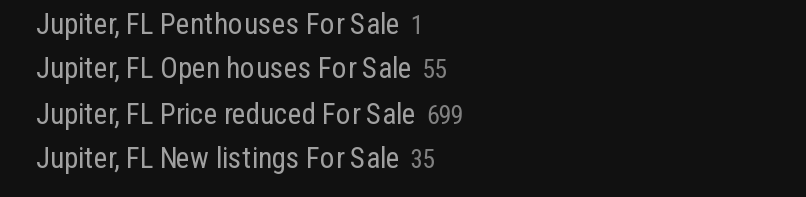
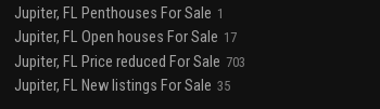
[36,52,447,86] Jupiter, FL Open houses For Sale 55 -> [14,28,237,47] Jupiter, FL Open houses For Sale 17
[36,97,463,131] Jupiter, FL Price reduced For Sale 699 -> [14,53,246,71] Jupiter, FL Price reduced For Sale 703

